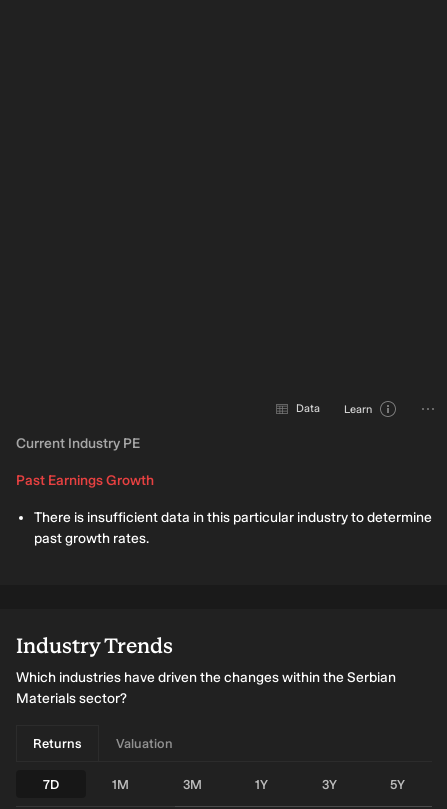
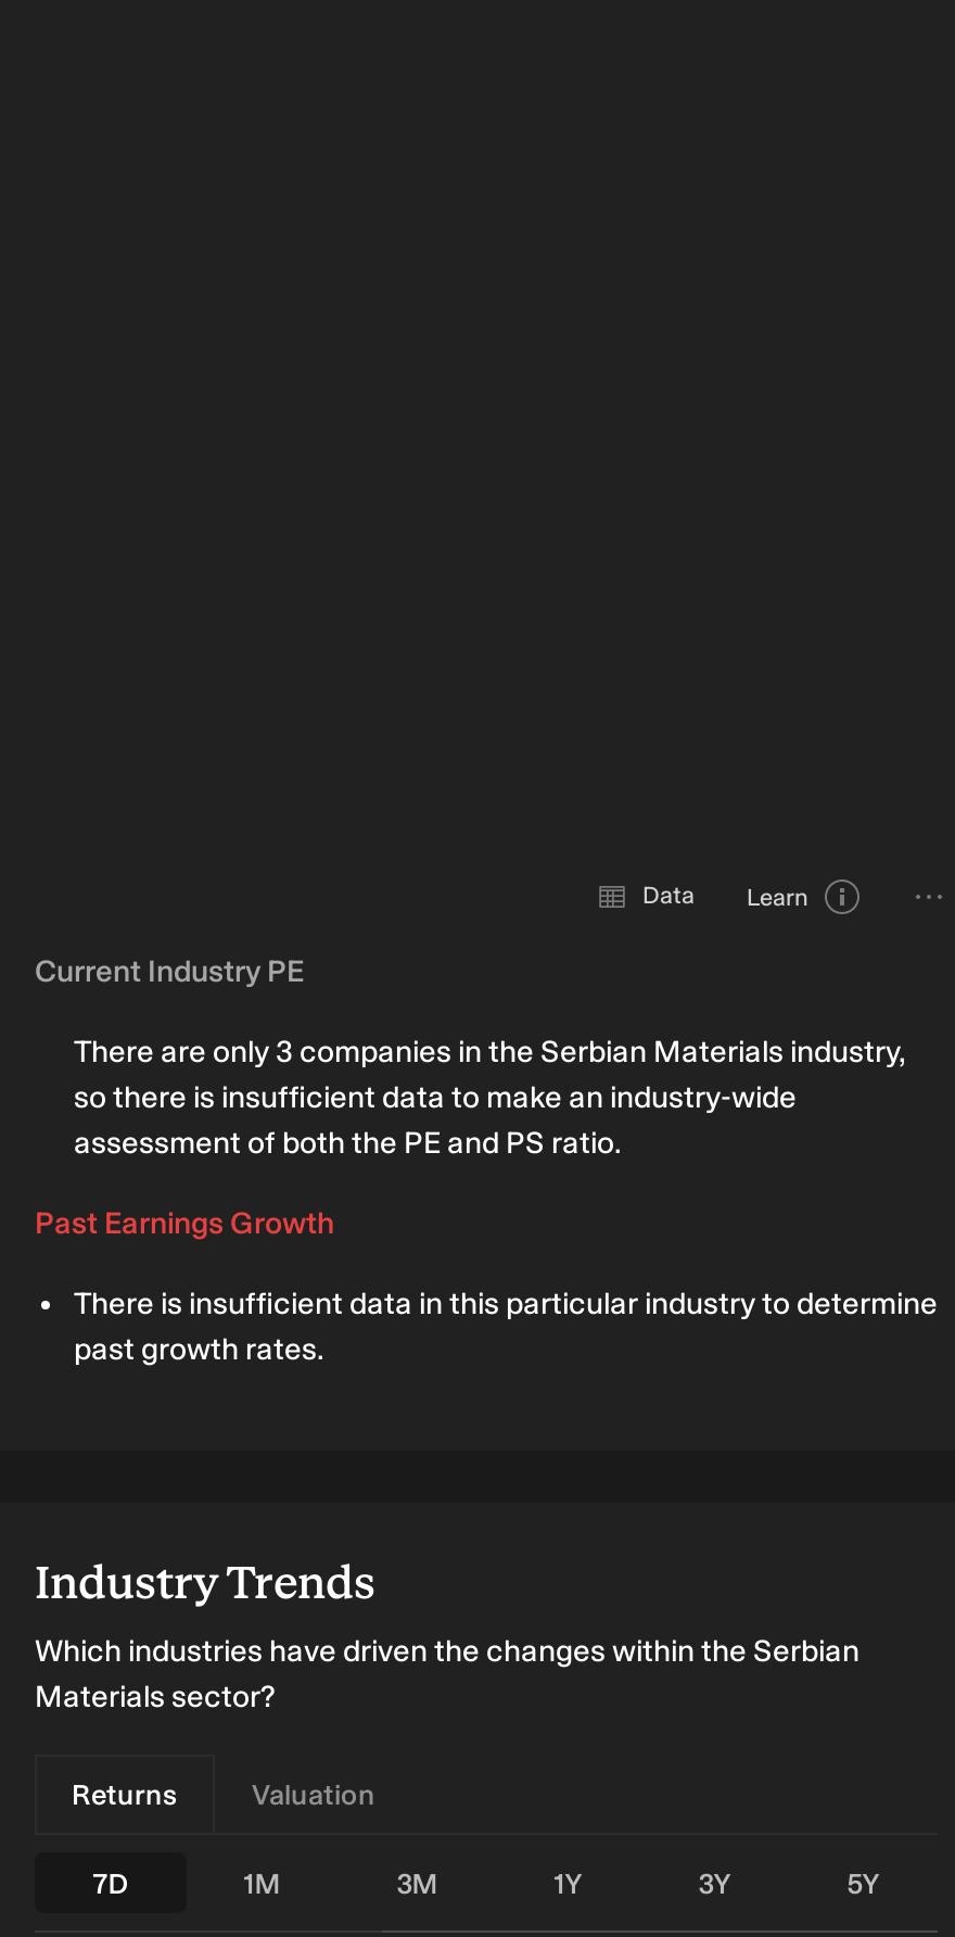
none -> [74,1034,905,1162] There are only 3 companies in the Serbian Materials industry, | so there is insufficient data to make an industry-wide | assessment of both the PE and PS ratio.

